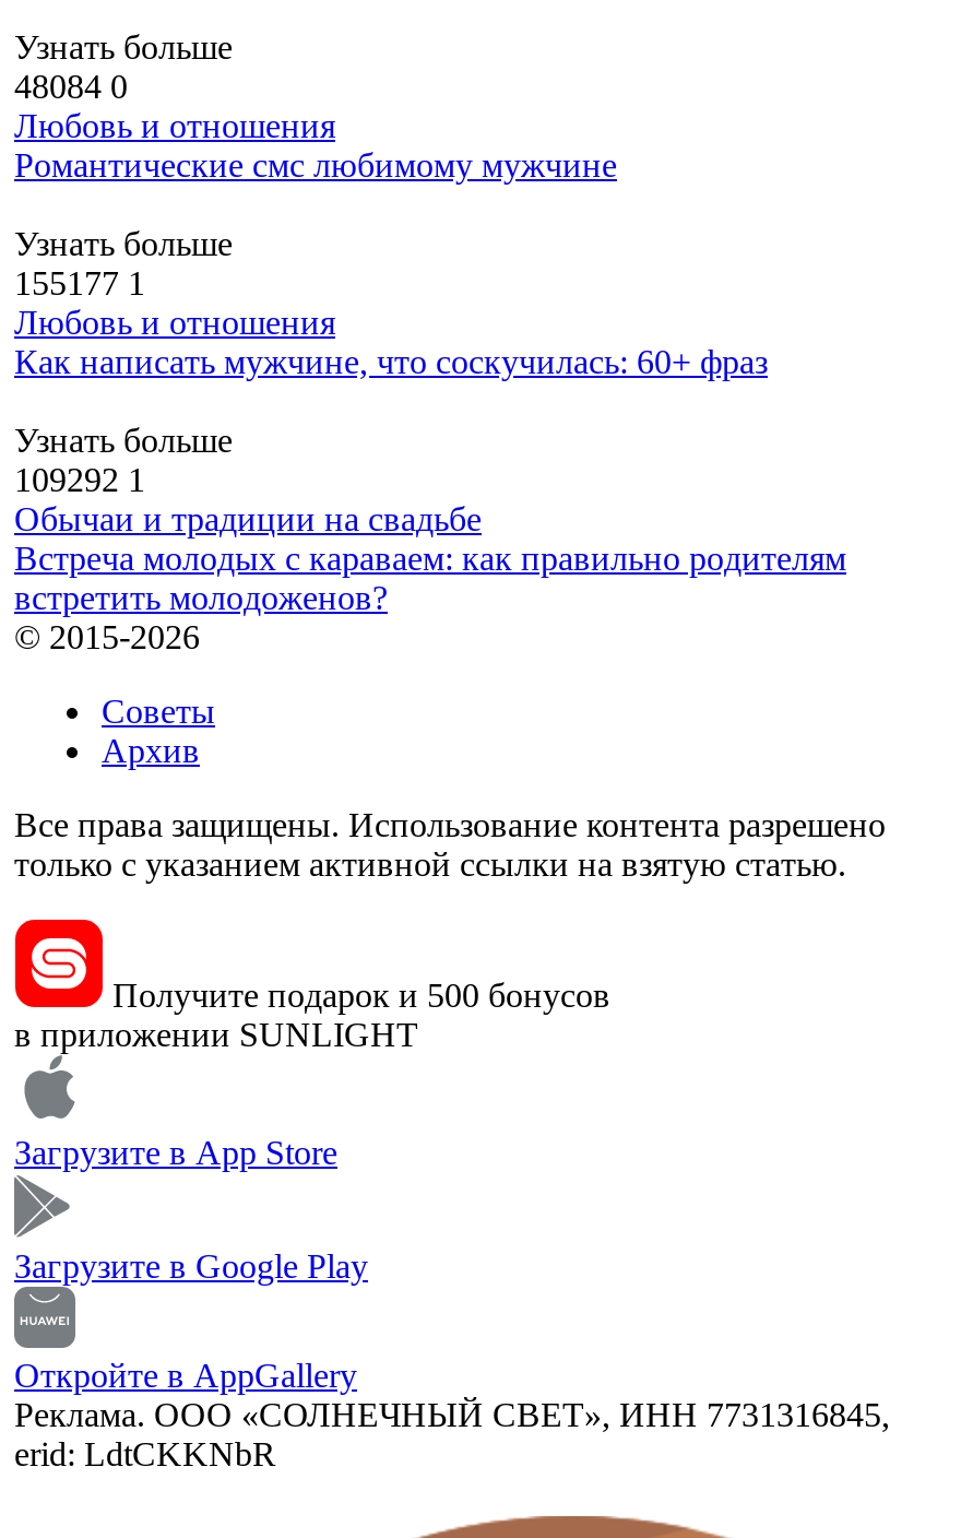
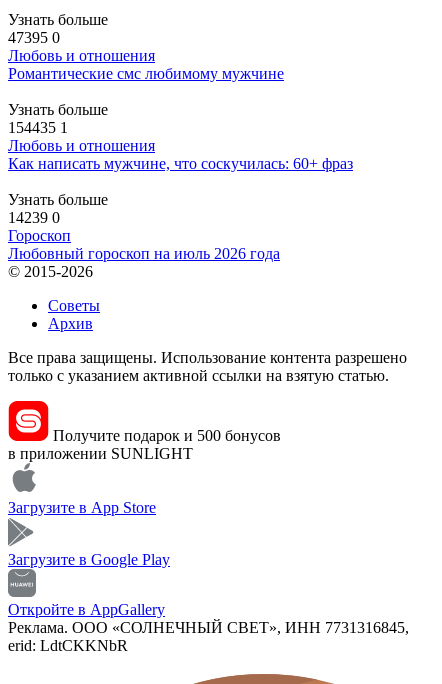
[14,67,128,104] 48084 0 -> [8,29,60,46] 47395 0
[14,264,145,301] 155177 1 -> [8,119,68,136] 154435 1
[14,461,846,616] 109292 1 | Обычаи и традиции на свадьбе | Встреча молодых с караваем: как правильно родителям | встретить молодоженов? -> [8,209,280,262] 14239 0 | Гороскоп | Любовный гороскоп на июль 2026 года

